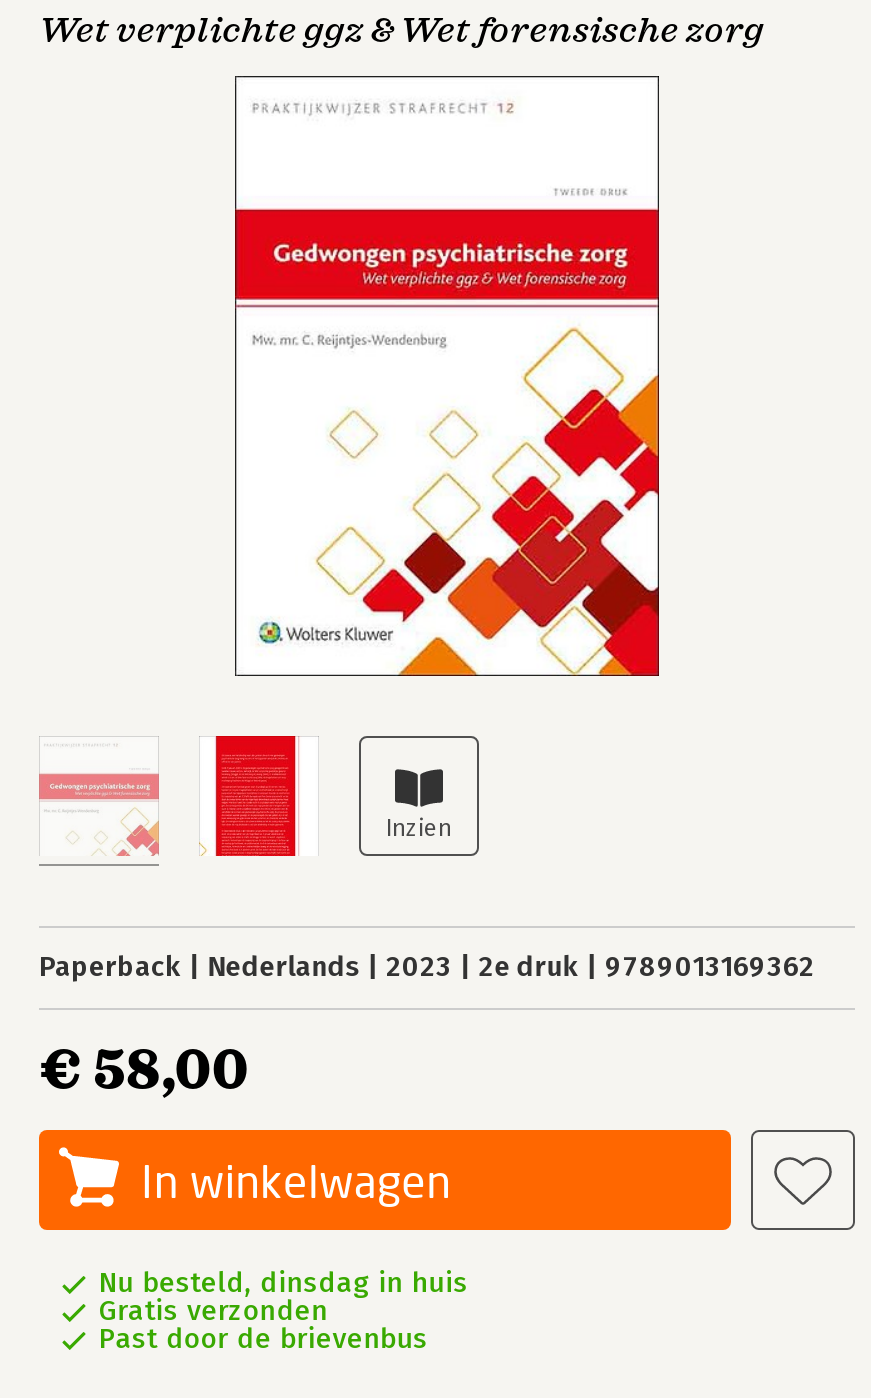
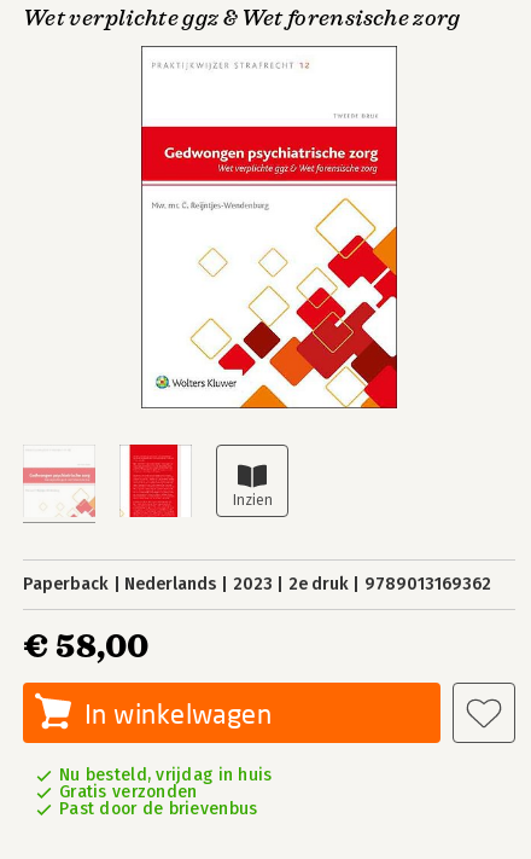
[99,1266,468,1300] Nu besteld, dinsdag in huis -> [59,765,272,785] Nu besteld, vrijdag in huis

